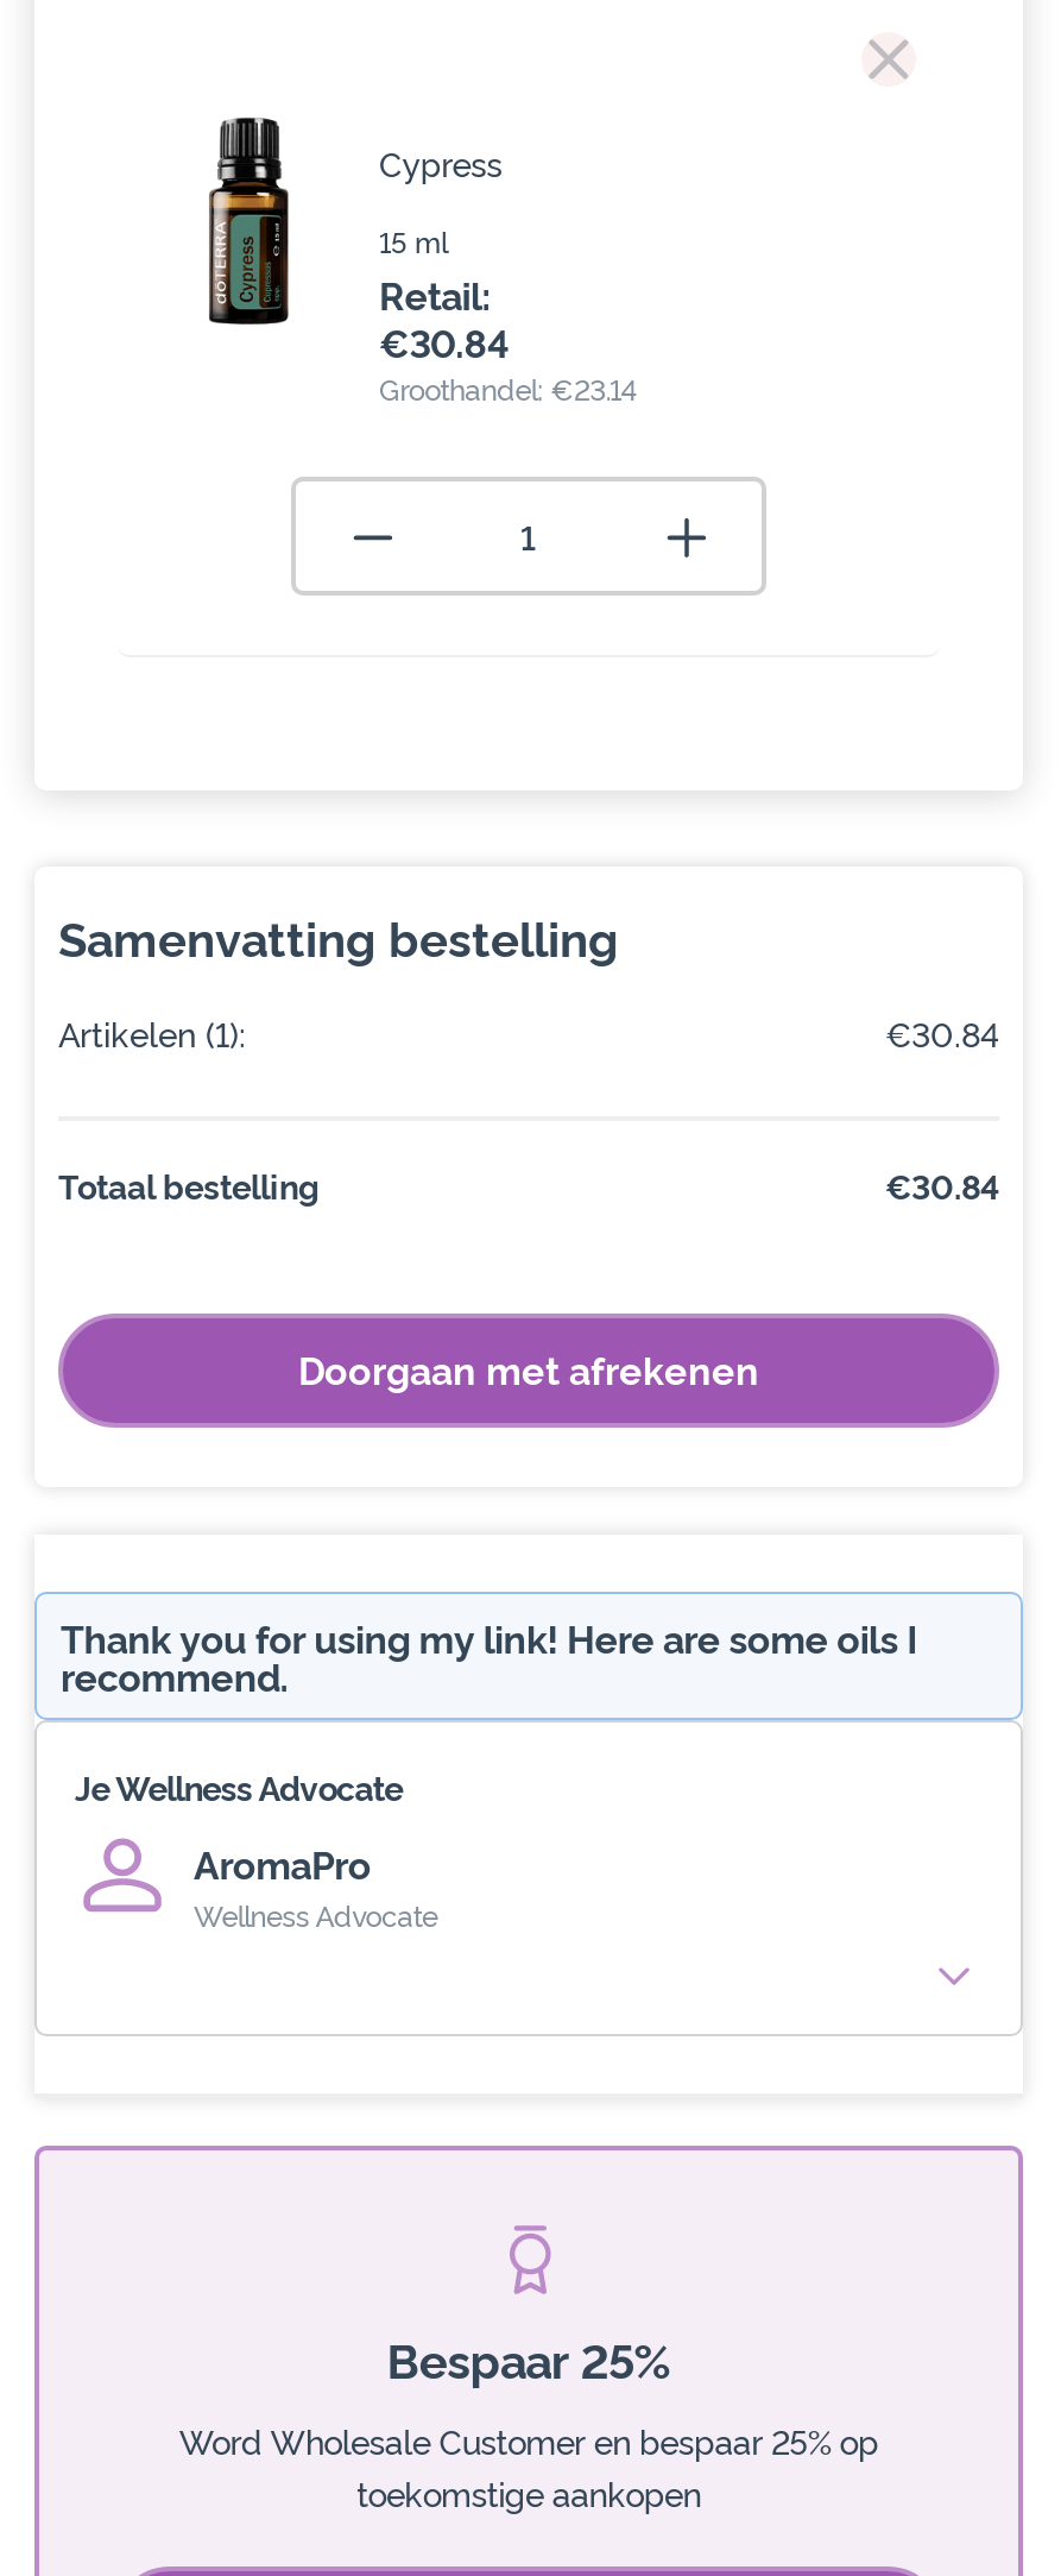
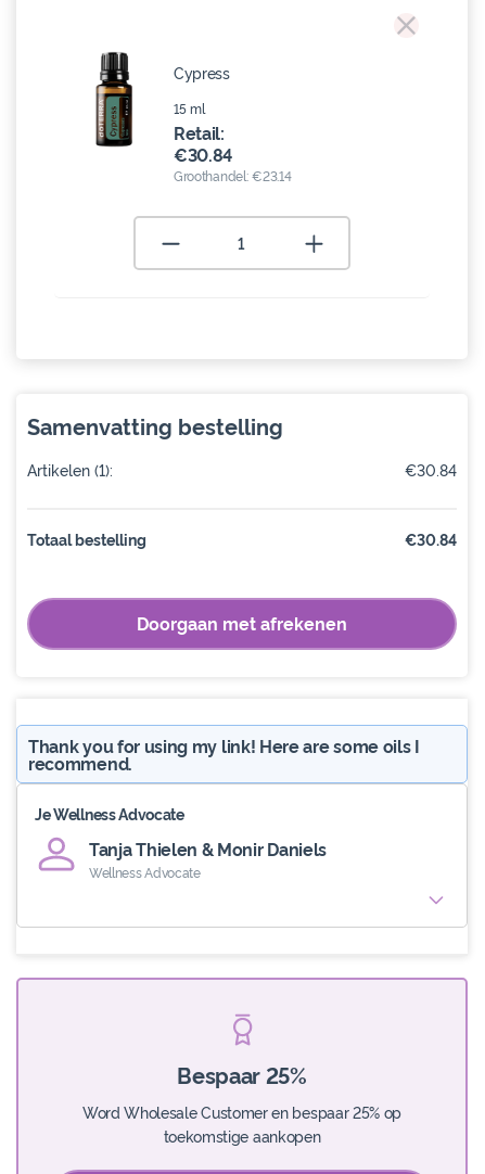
[194,1837,371,1889] AromaPro -> [89,837,327,860] Tanja Thielen & Monir Daniels

